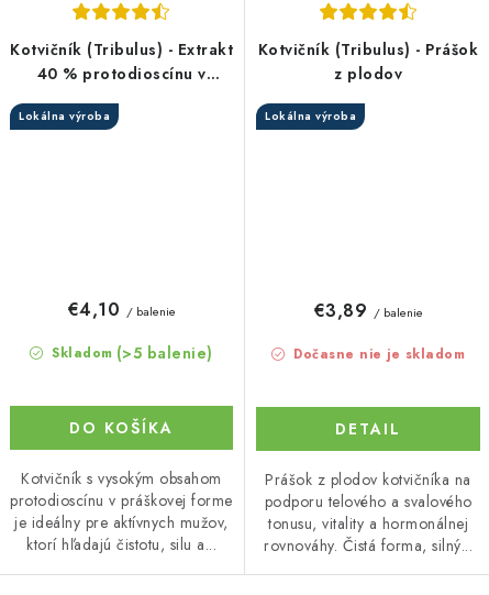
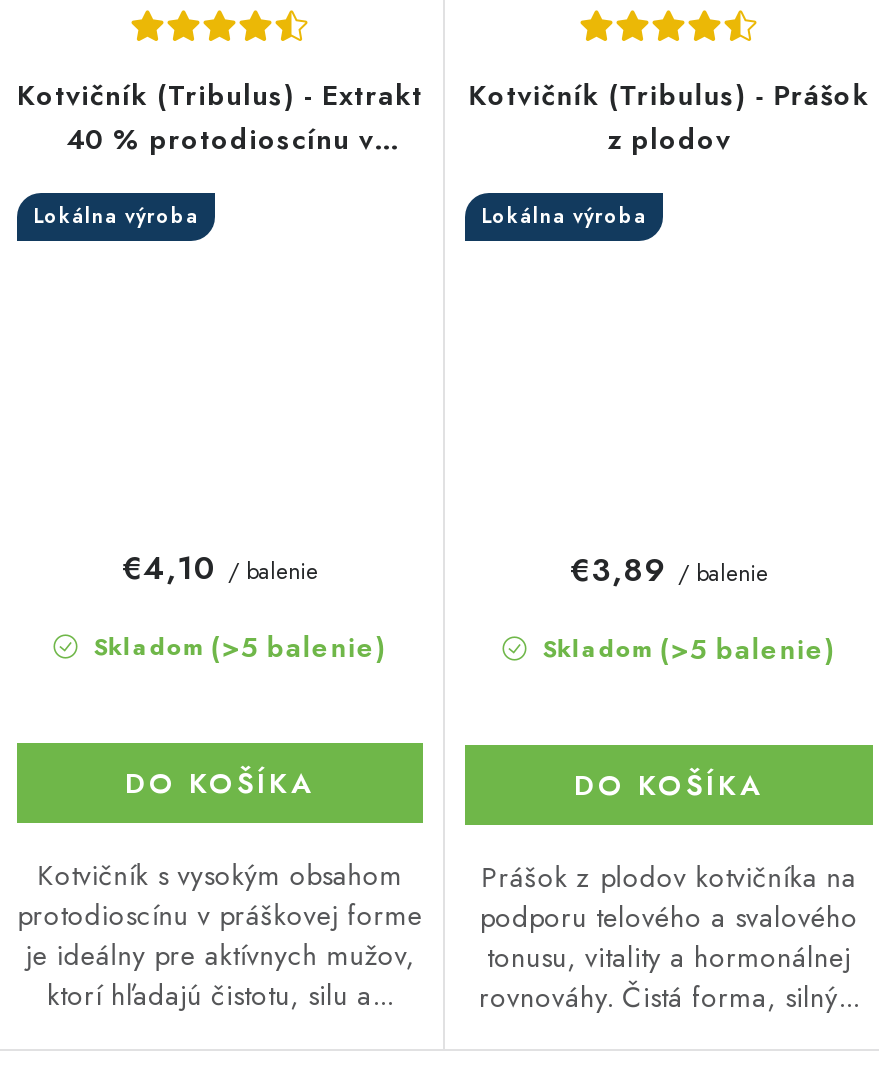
[288,344,465,363] Dočasne nie je skladom -> [533,628,835,668] Skladom (>5 balenie)
[335,417,401,439] DETAIL -> [574,764,764,804] DO KOŠÍKA

